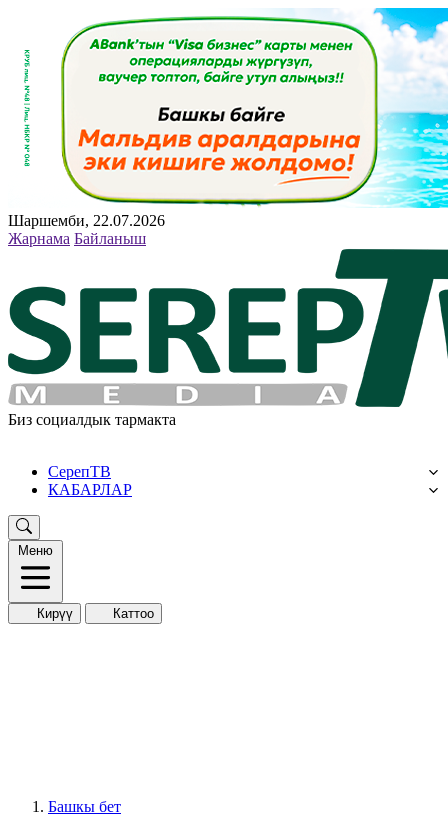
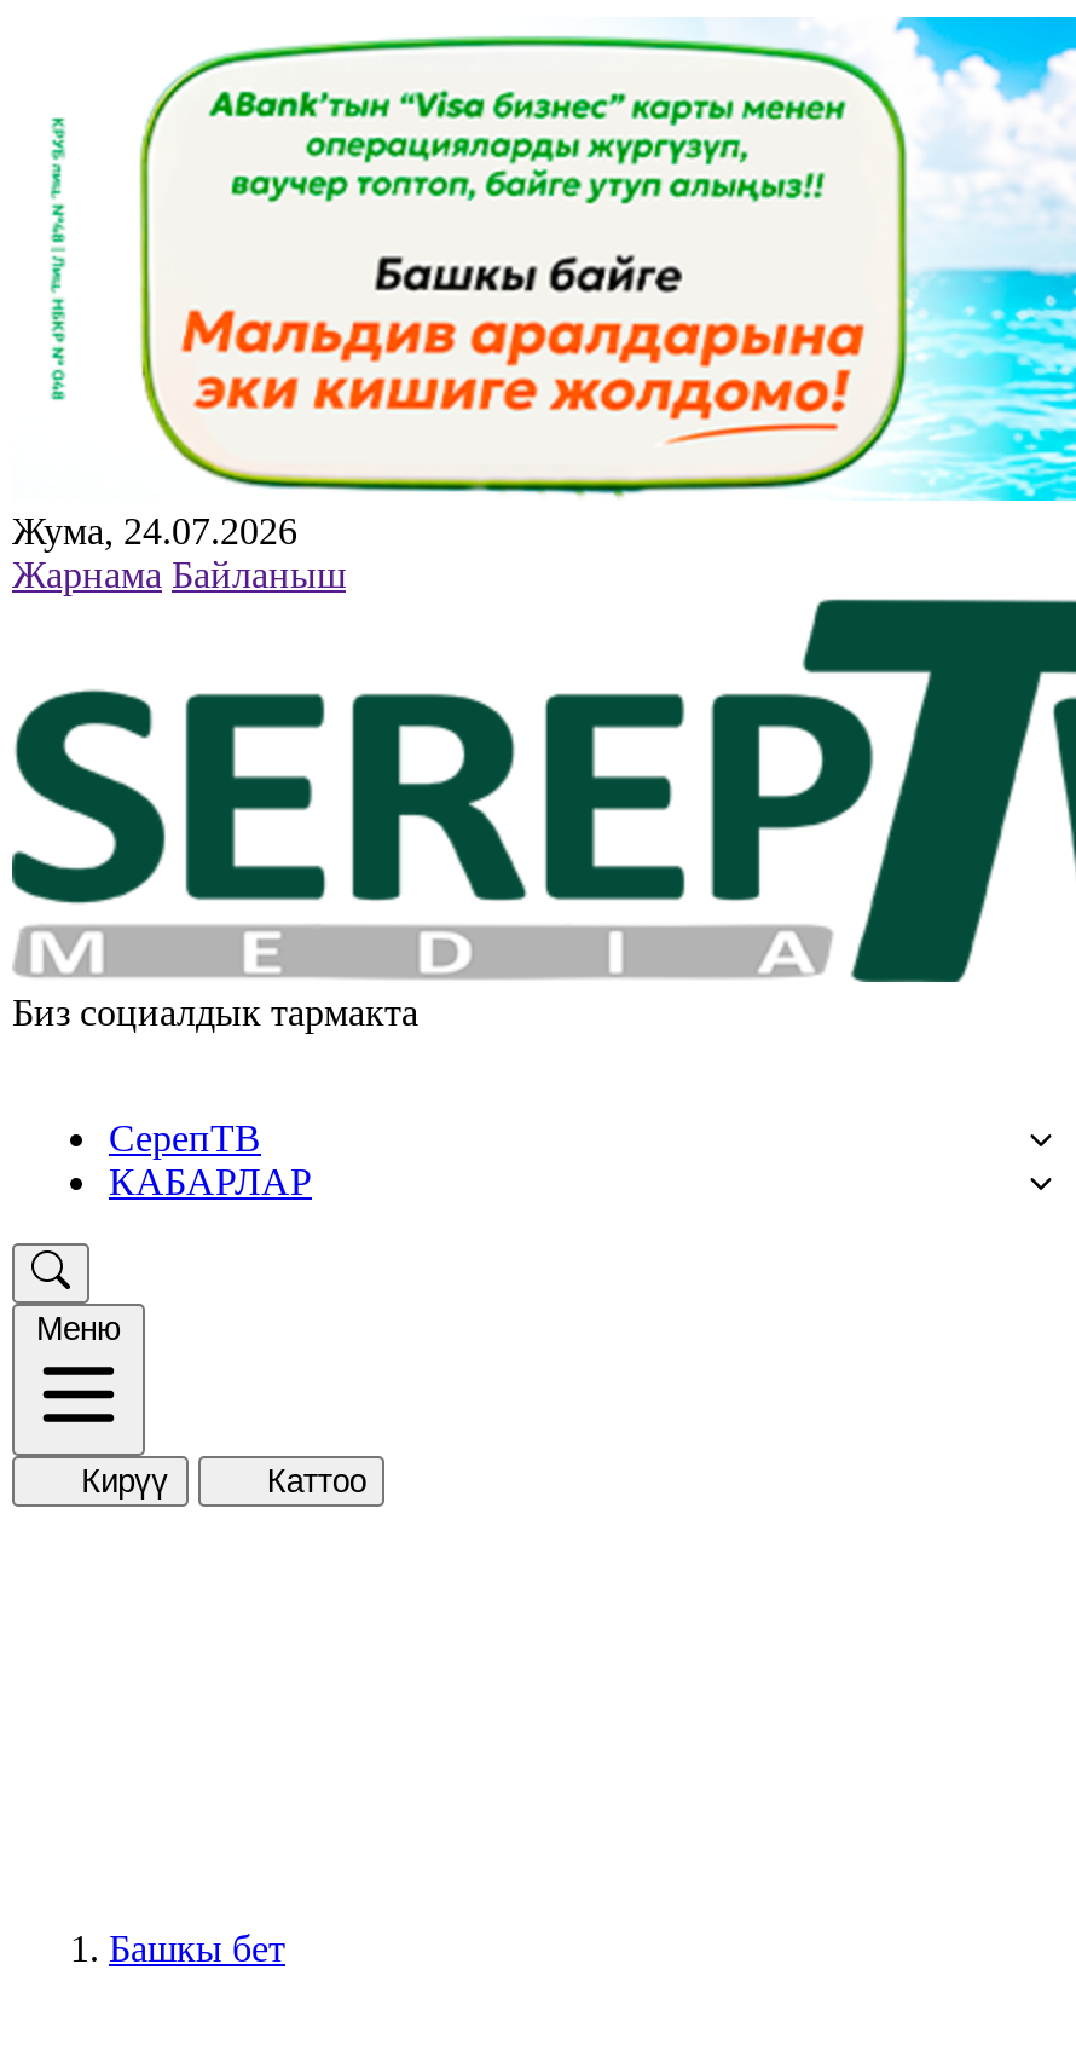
[8,212,165,229] Шаршемби, 22.07.2026 -> [12,510,297,551] Жума, 24.07.2026

